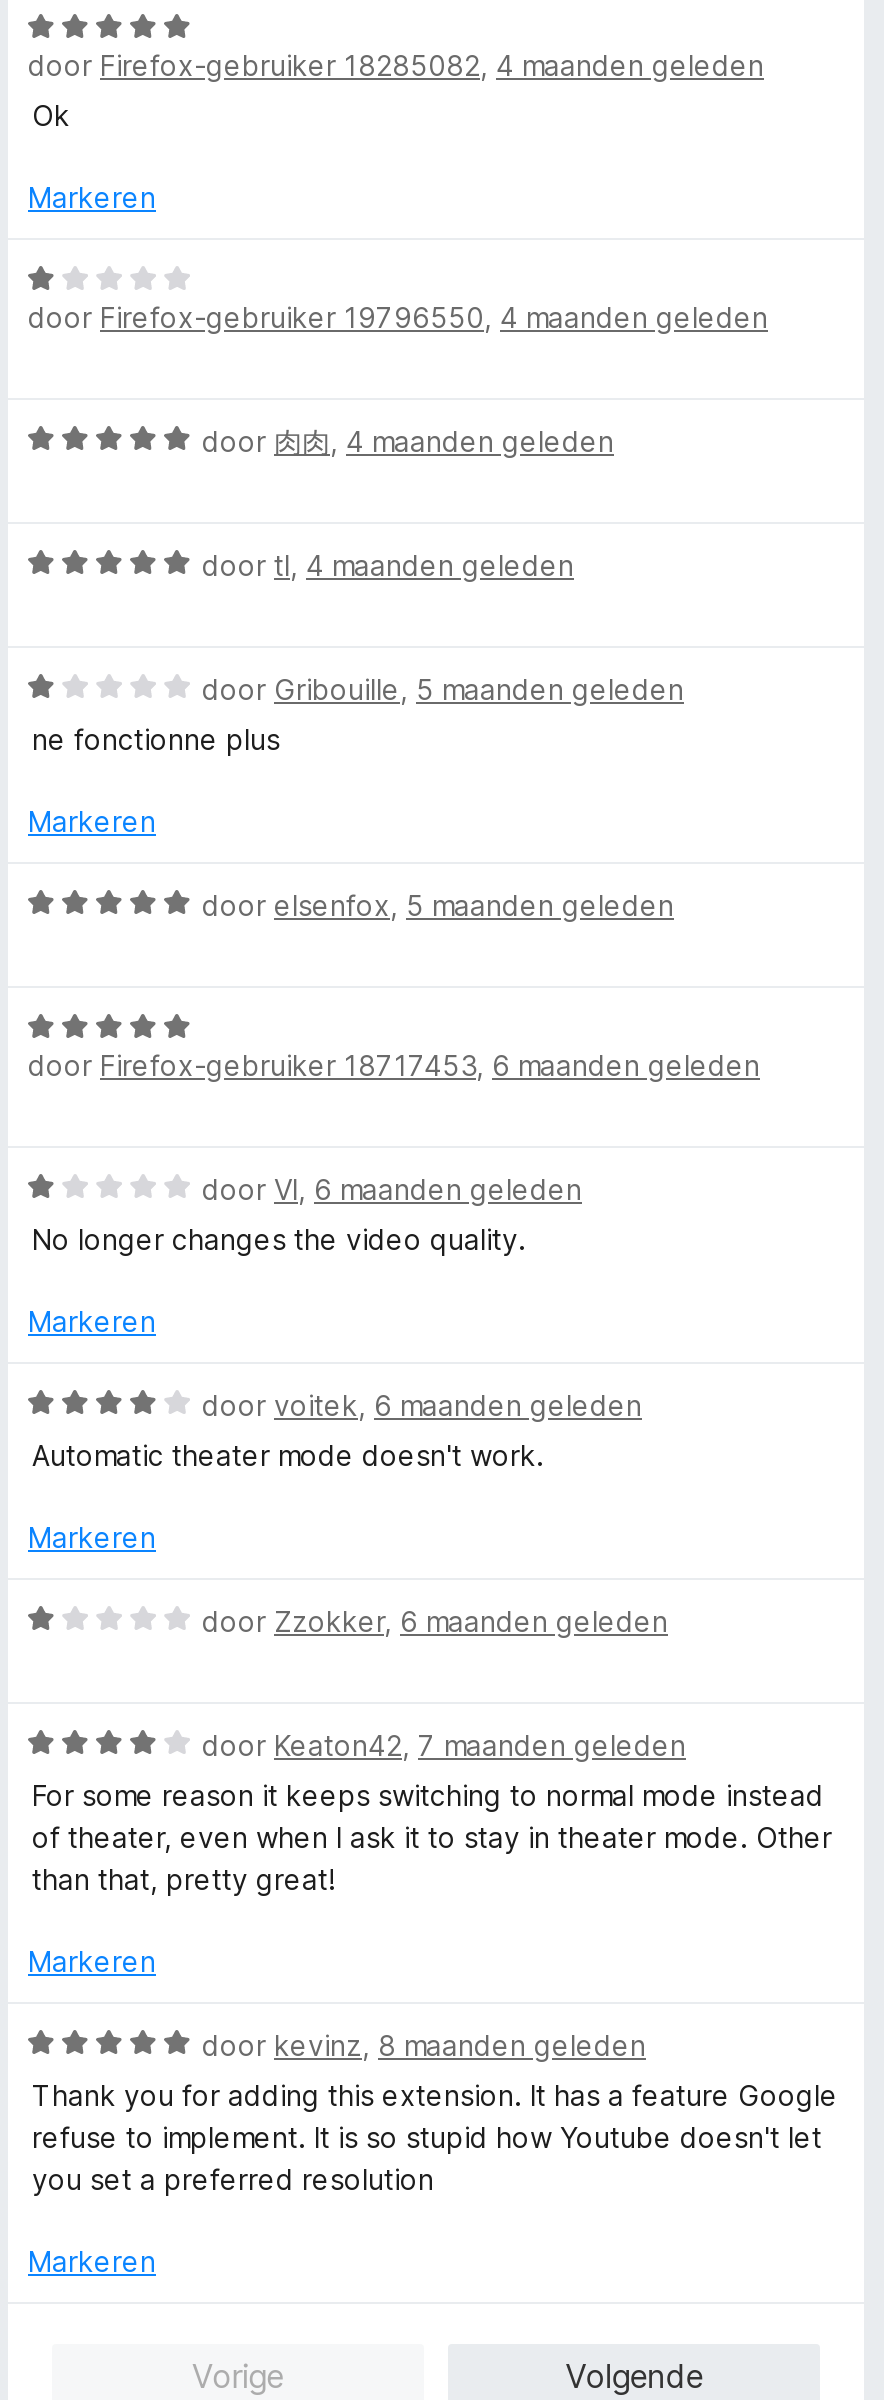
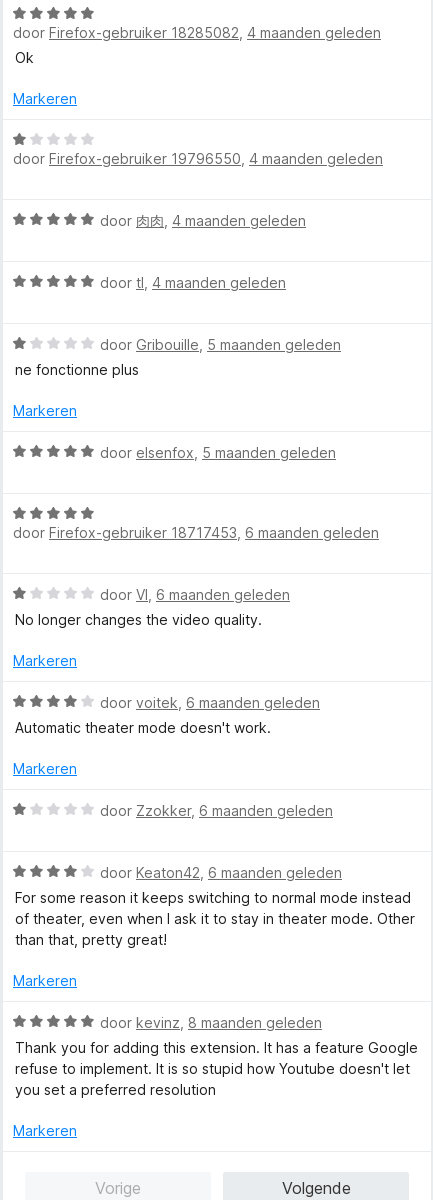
[202,1728,686,1762] door Keaton42, 7 maanden geleden -> [100,864,342,881] door Keaton42, 6 maanden geleden

